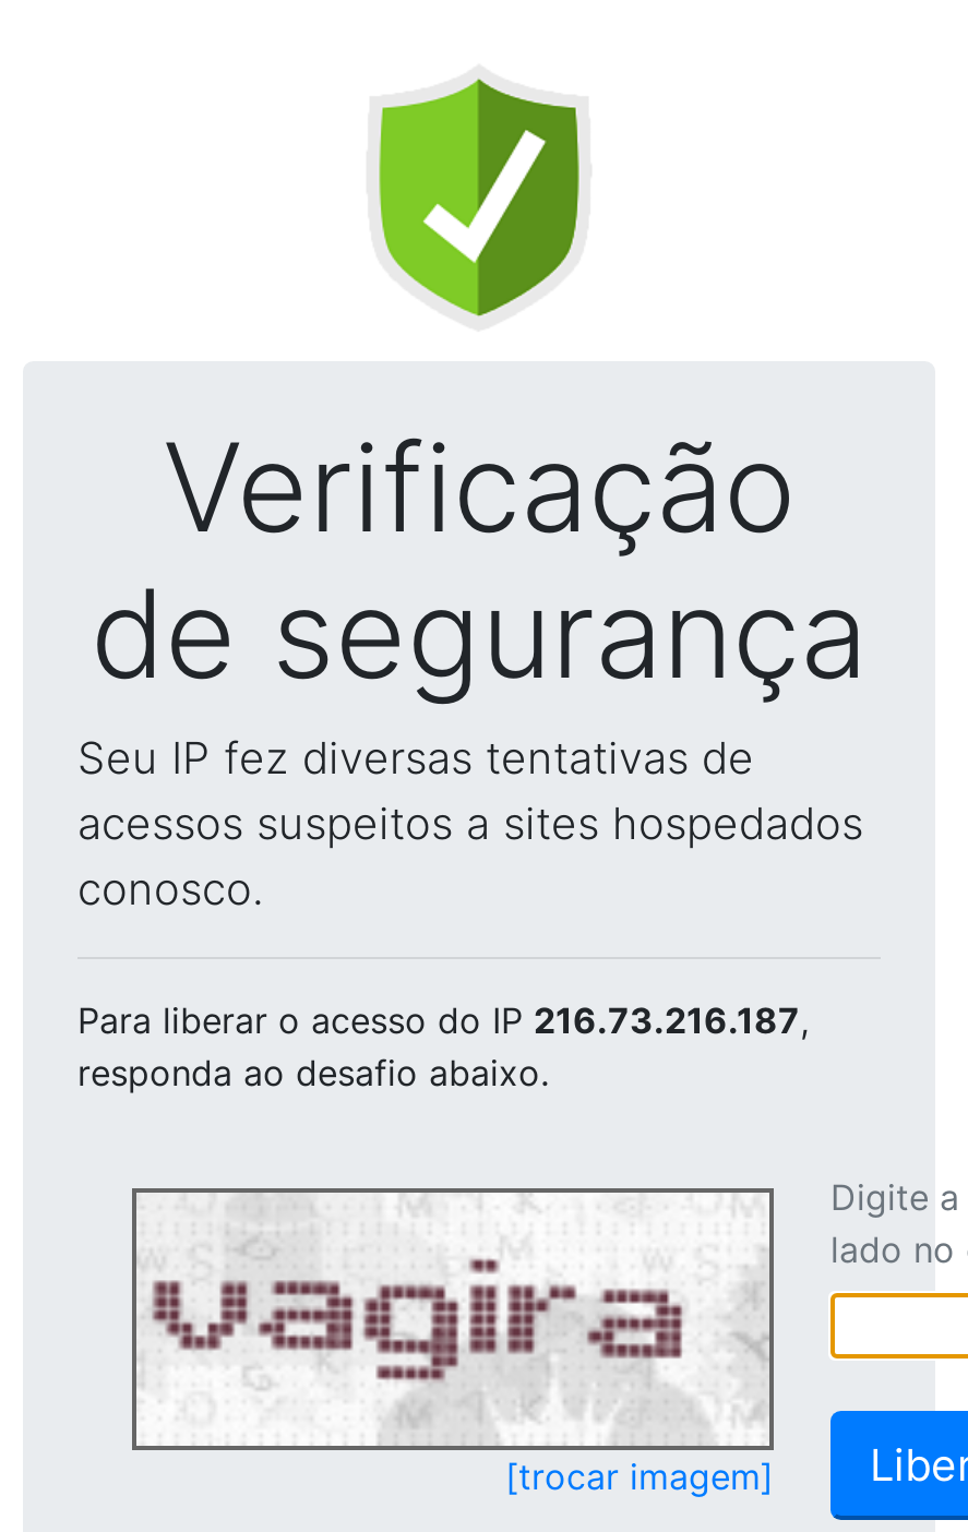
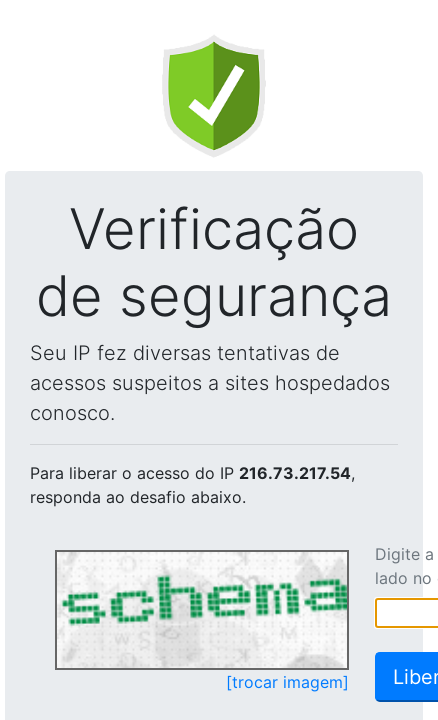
[77,998,809,1042] Para liberar o acesso do IP 216.73.216.187, -> [30,463,355,483] Para liberar o acesso do IP 216.73.217.54,
[150,1199,769,1444] [image] -> [62,554,348,665] [image]

